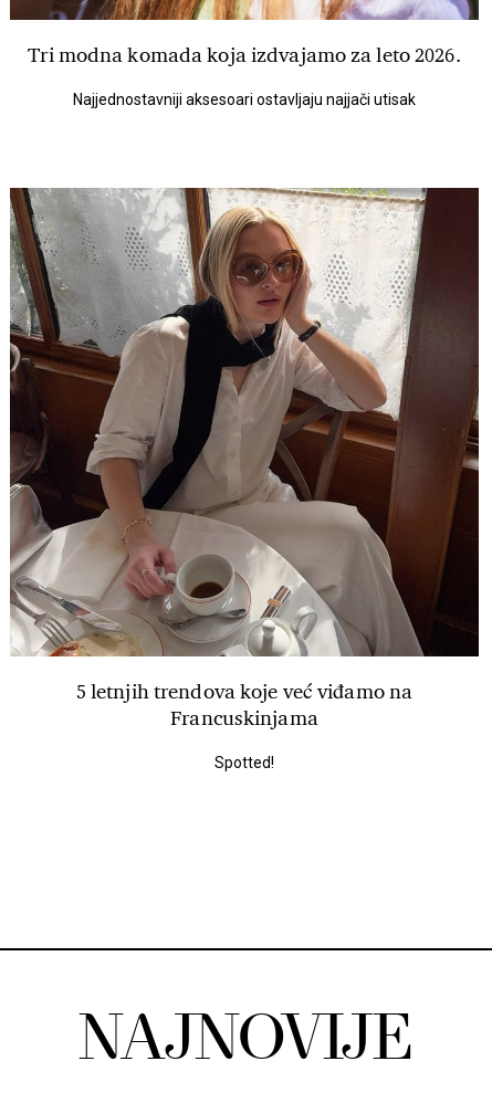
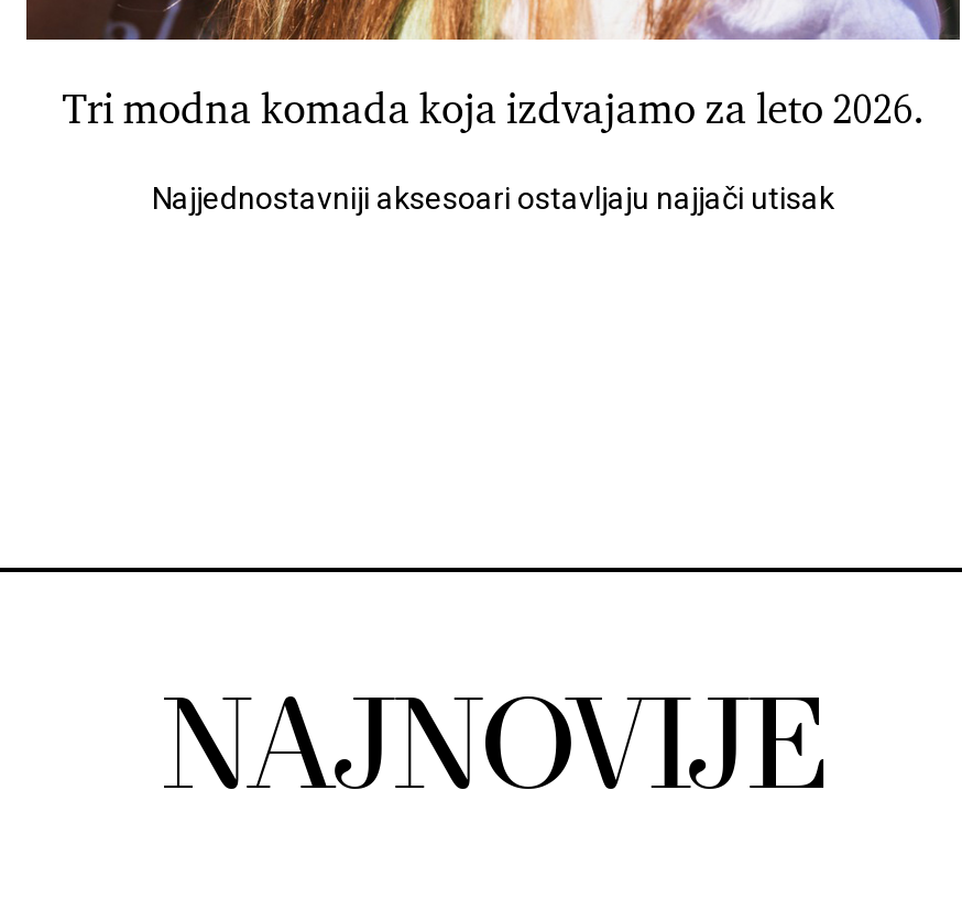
[10,187,479,772] [image] | 5 letnjih trendova koje već viđamo na | Francuskinjama | Spotted! -> none

